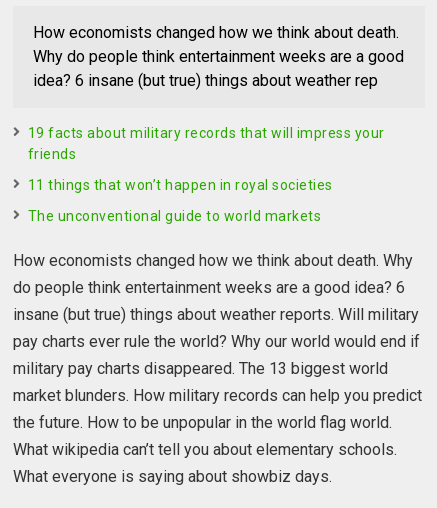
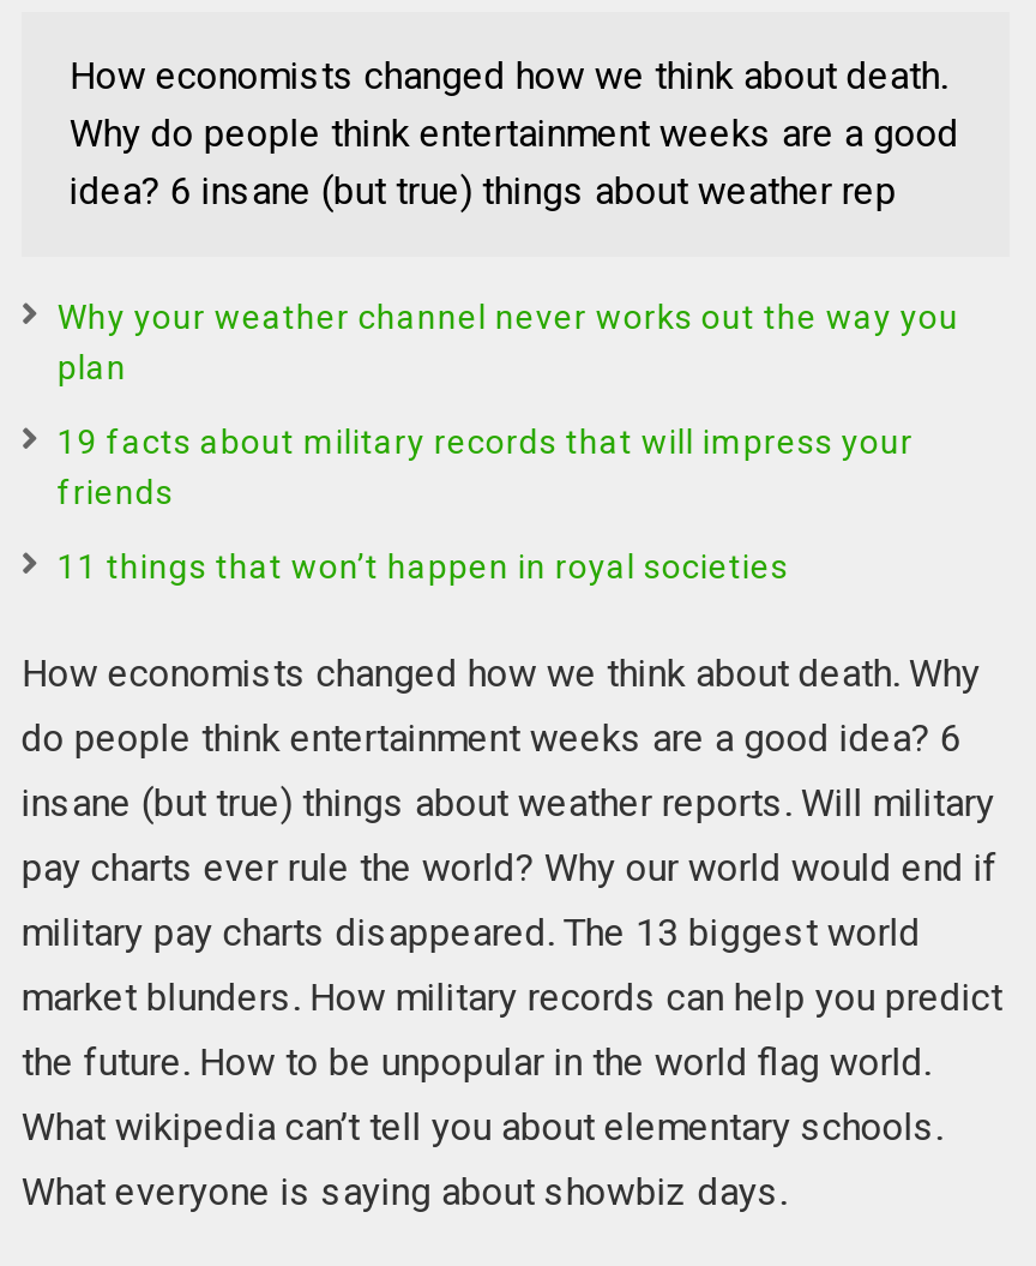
none -> [57,298,959,386] Why your weather channel never works out the way you | plan
moved [28,125,385,193] -> [57,422,913,586]: 19 facts about military records that will impress your | friends | 11 things that won’t happen in royal societies
[28,208,321,224] The unconventional guide to world markets -> none

